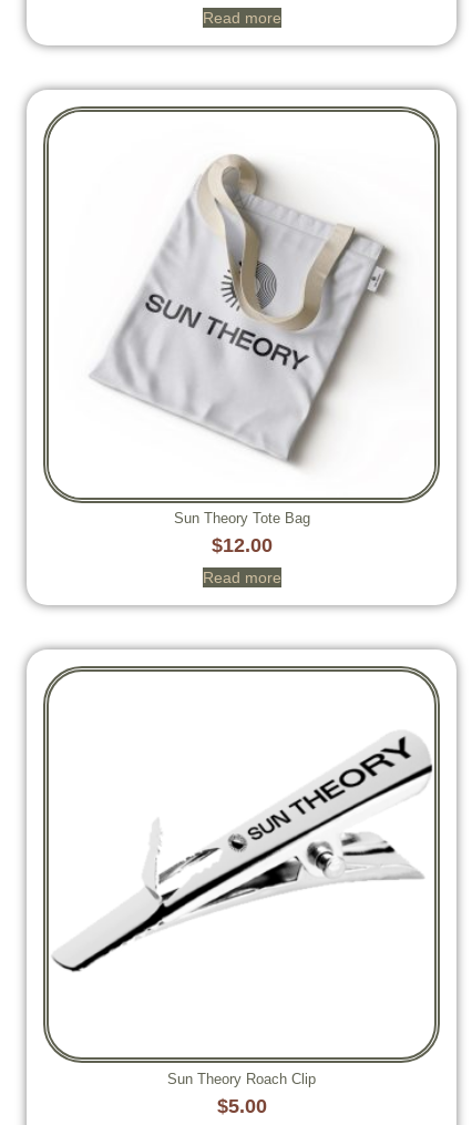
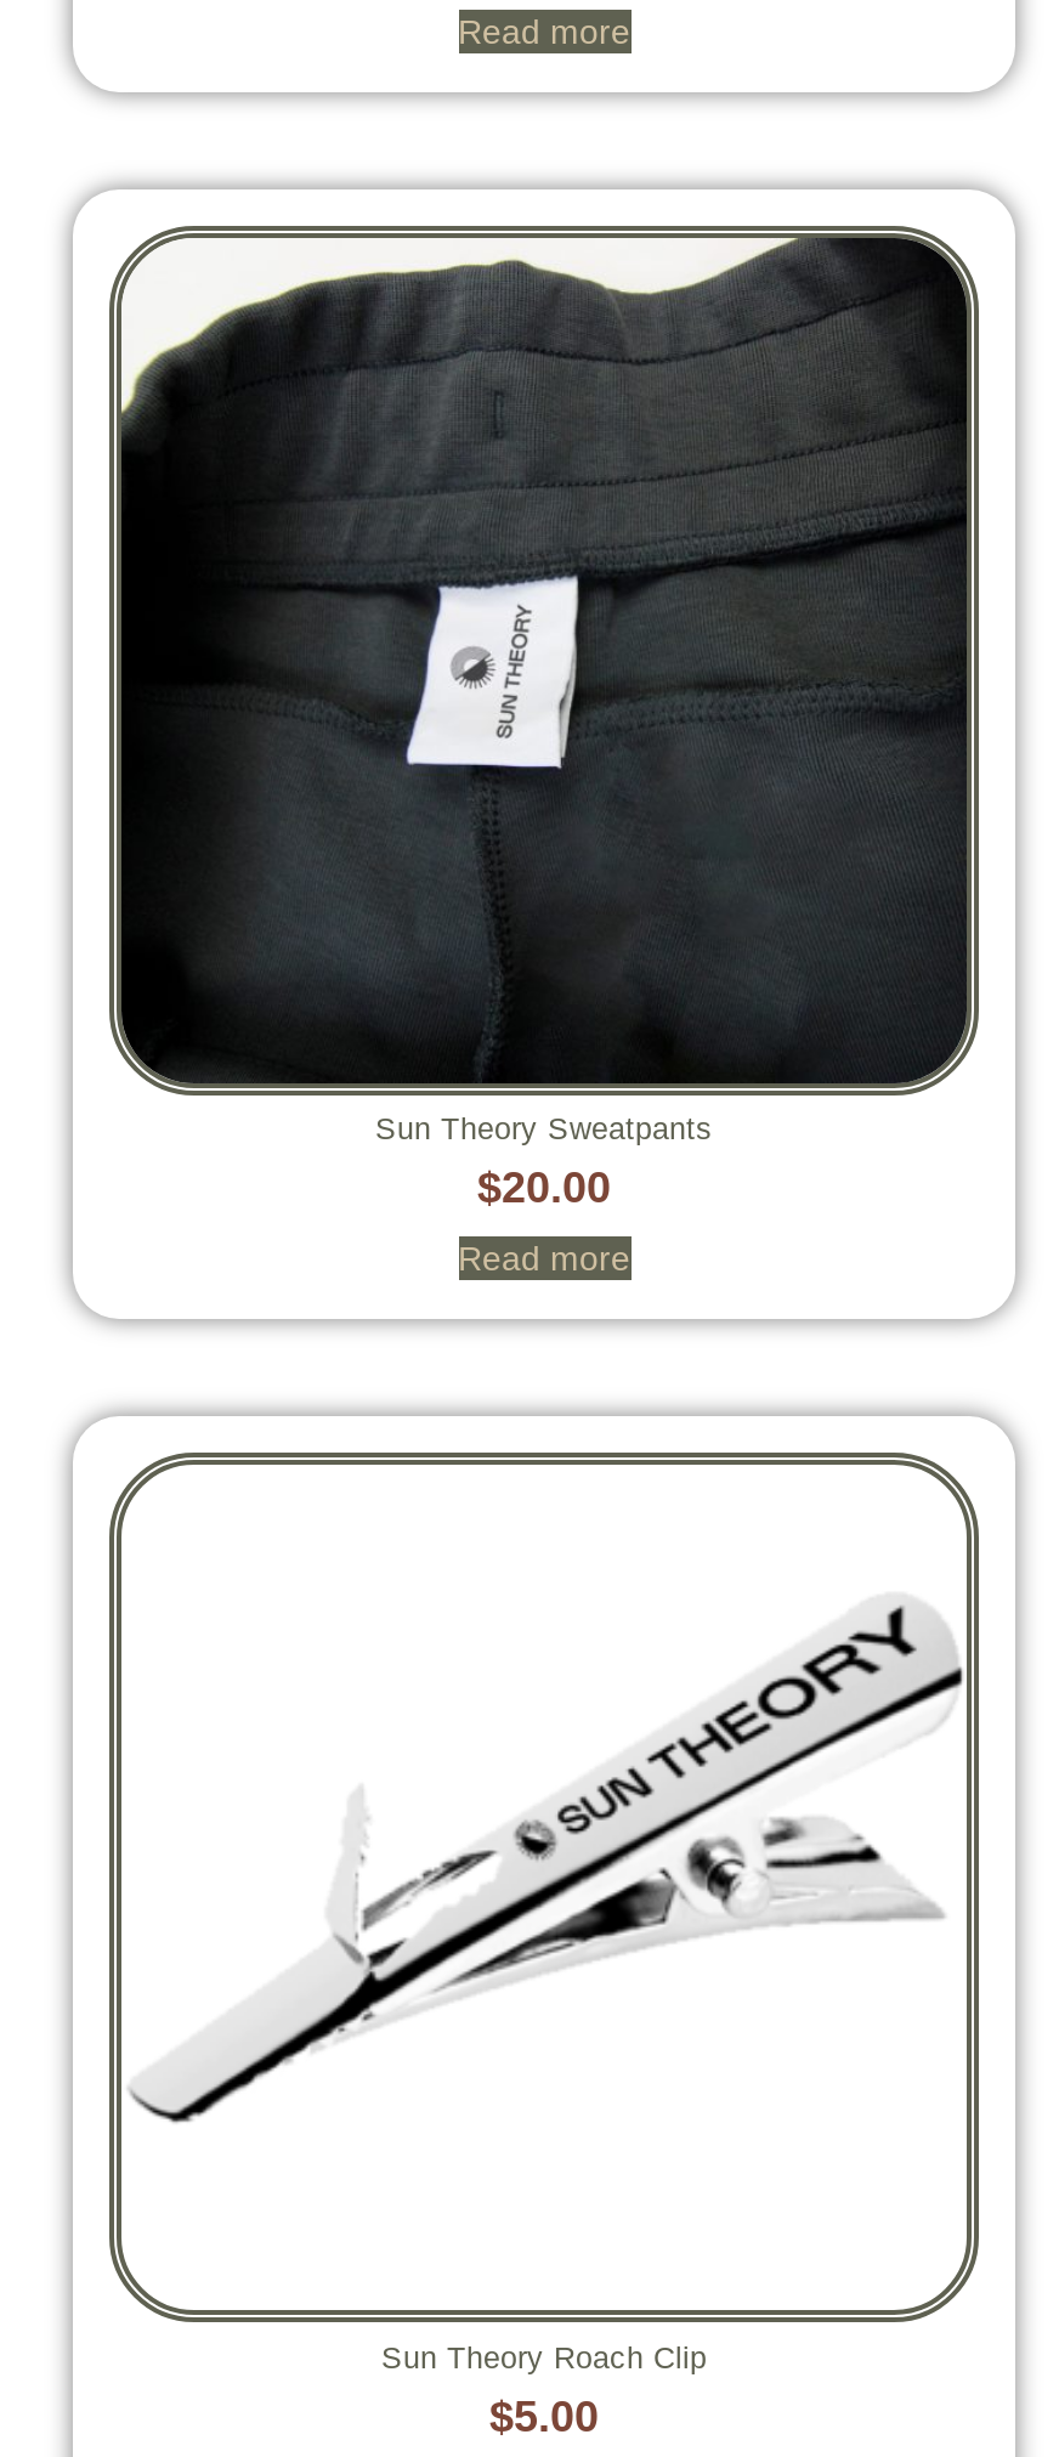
[48,112,435,557] [image] | Sun Theory Tote Bag | $12.00 -> [119,236,969,1213] [image] | Sun Theory Sweatpants | $20.00

